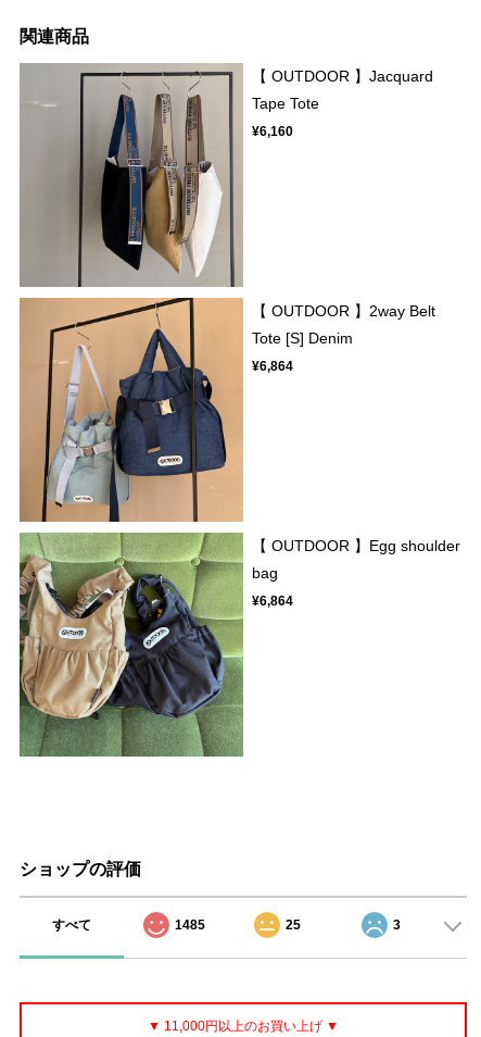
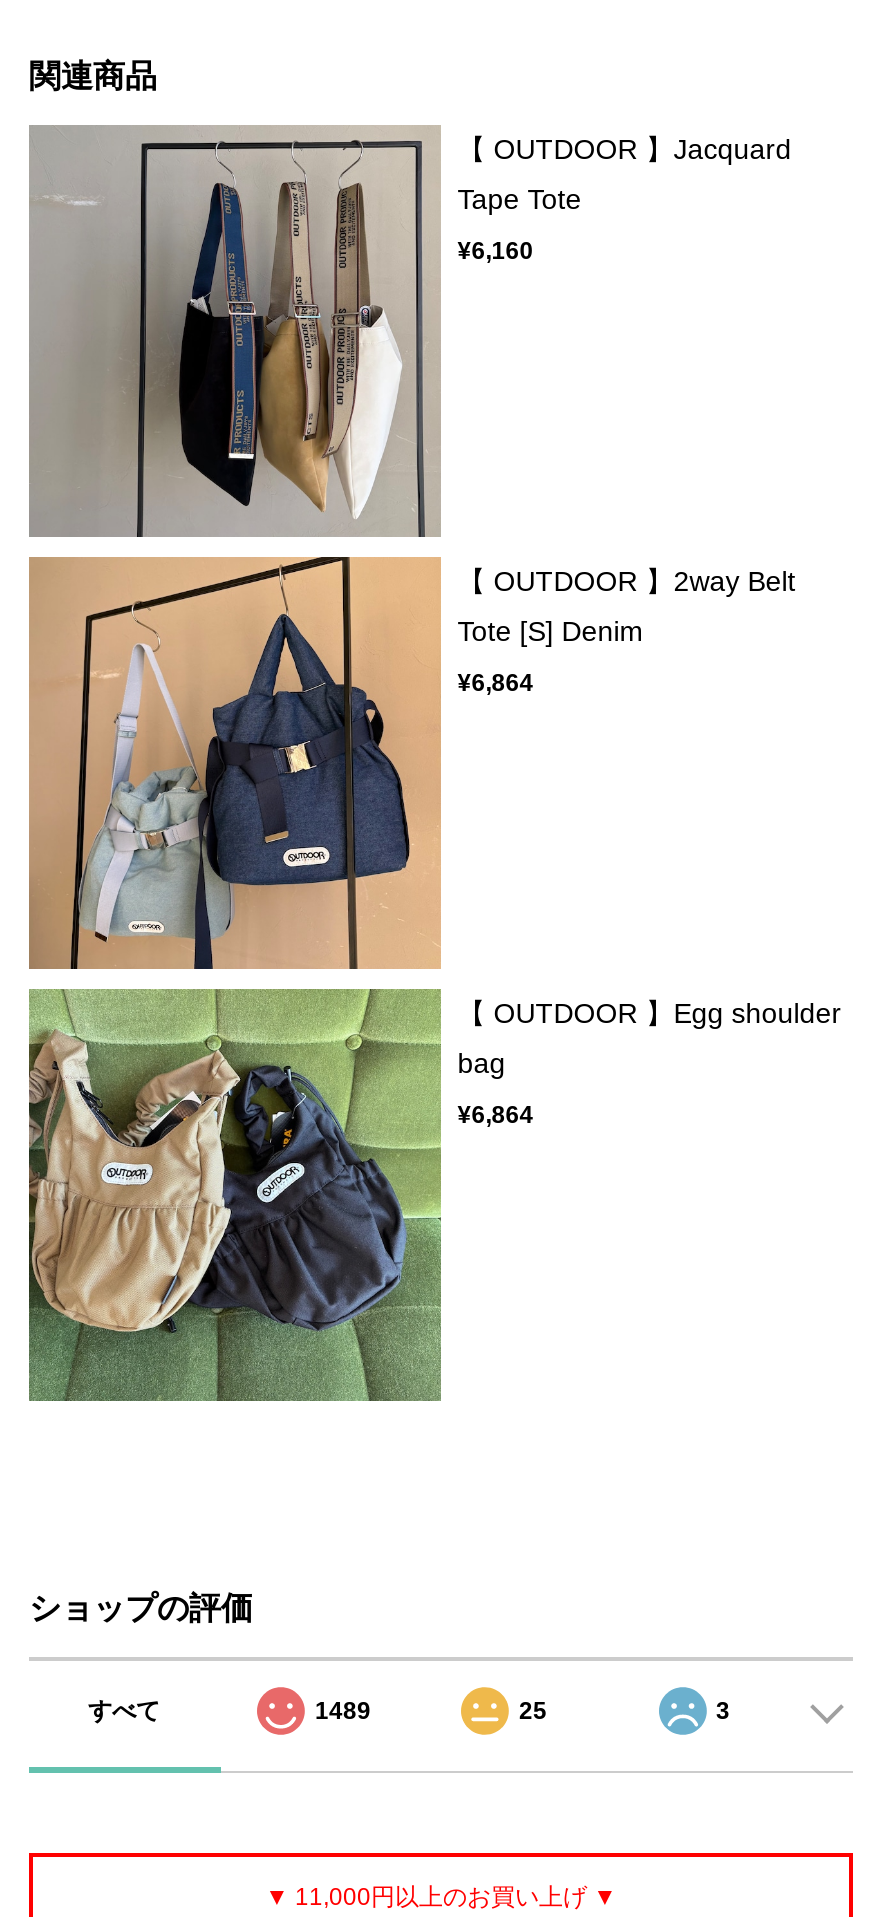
[175,917,205,932] 1485 -> [315,1696,371,1724] 1489

